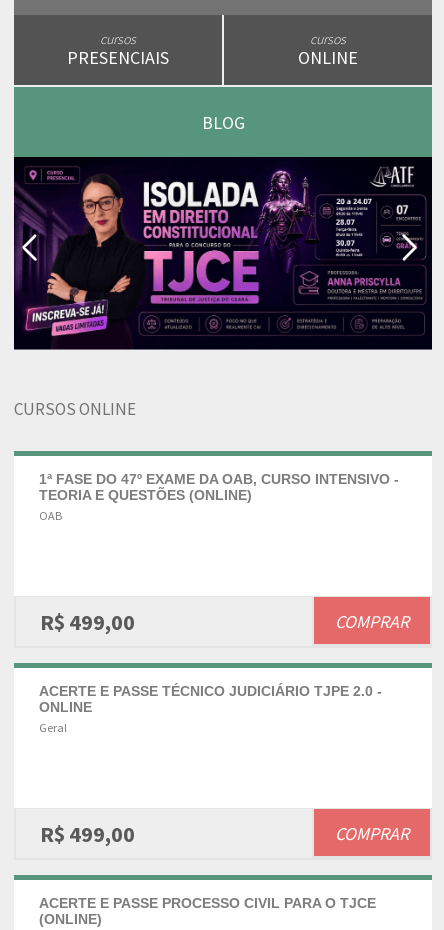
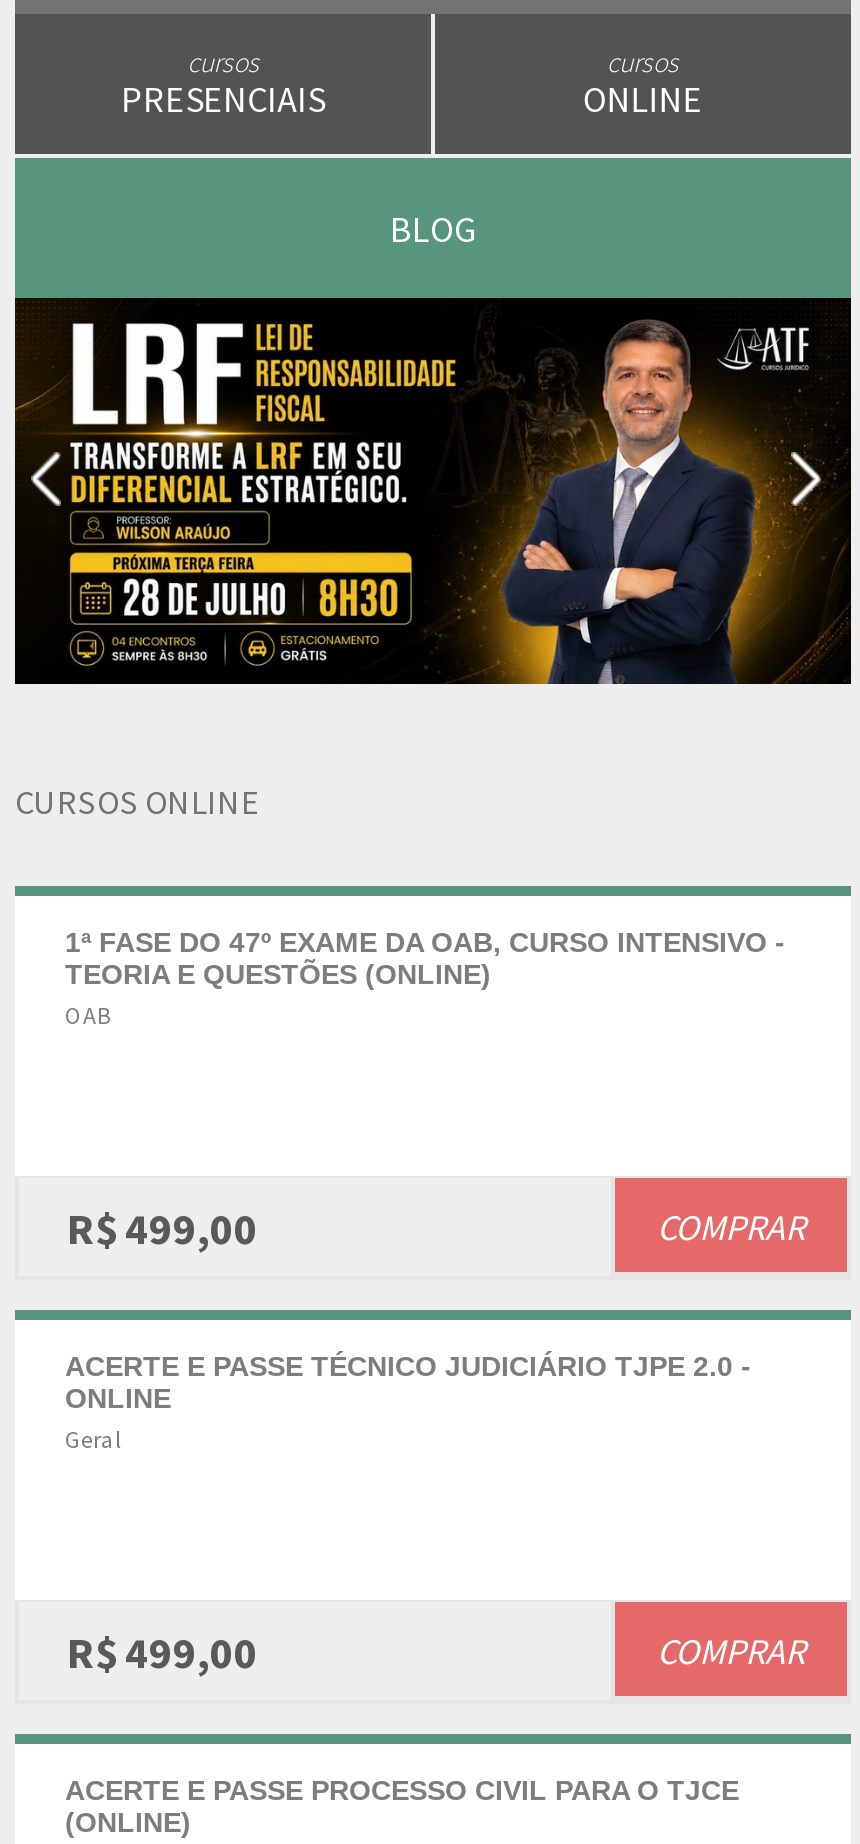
[14,161,430,351] [image] -> [15,308,845,686] [image]

